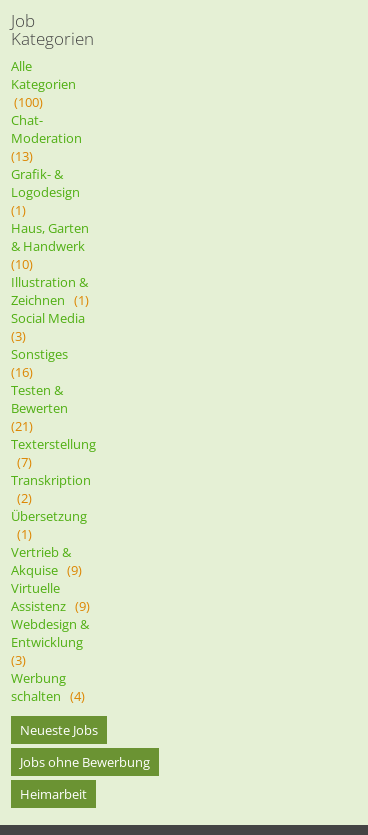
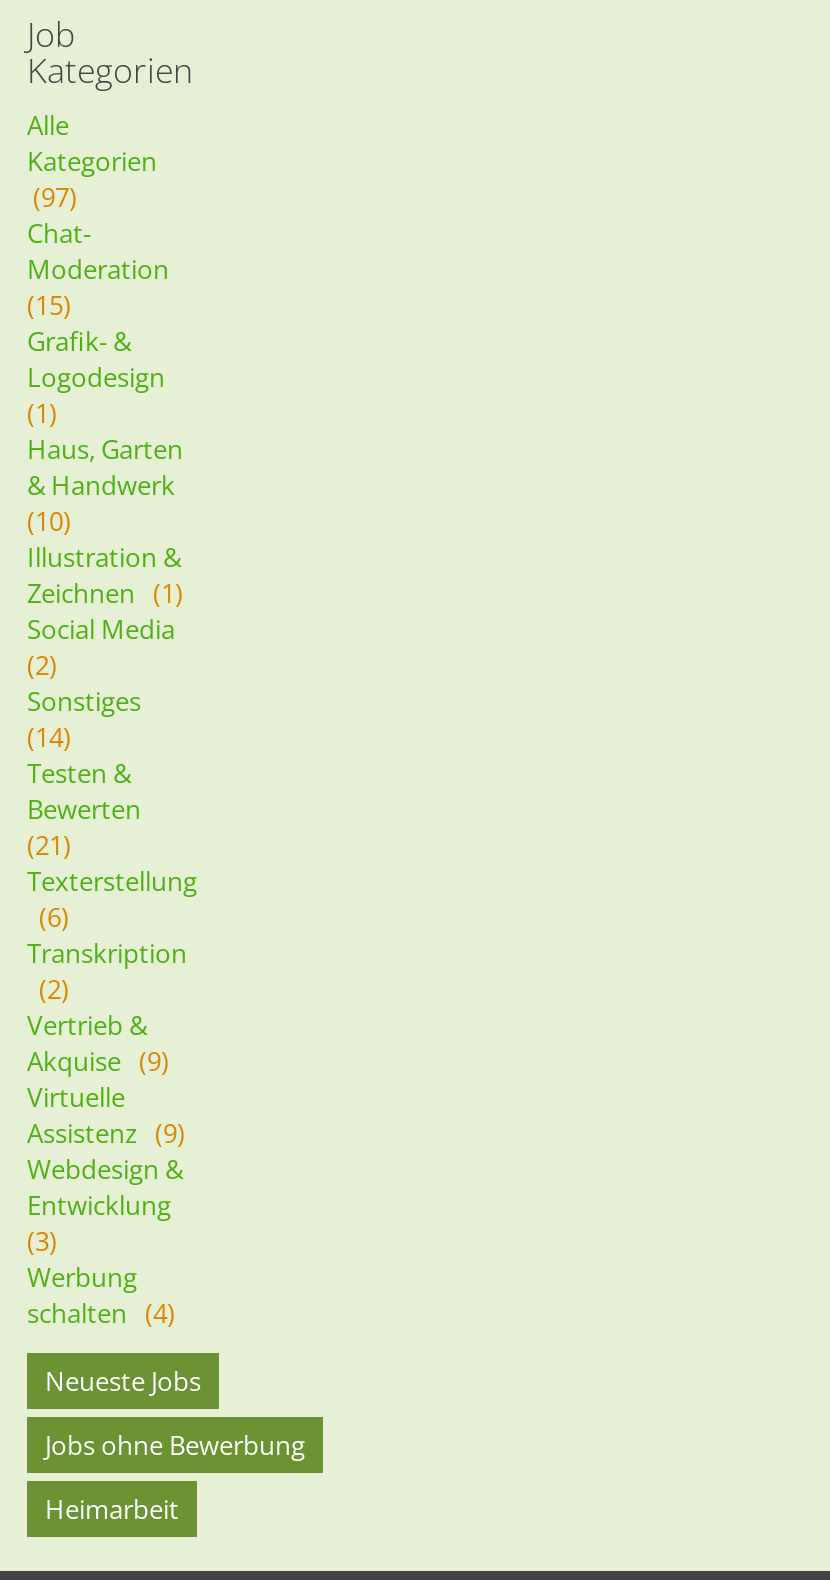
[14,92,43,110] (100) -> [33,178,77,214] (97)
[11,146,33,164] (13) -> [27,286,71,322] (15)
[11,326,26,344] (3) -> [27,646,57,682] (2)
[11,362,33,380] (16) -> [27,718,71,754] (14)
[17,452,32,470] (7) -> [39,898,69,934] (6)
[11,506,87,542] Übersetzung | (1) -> none

